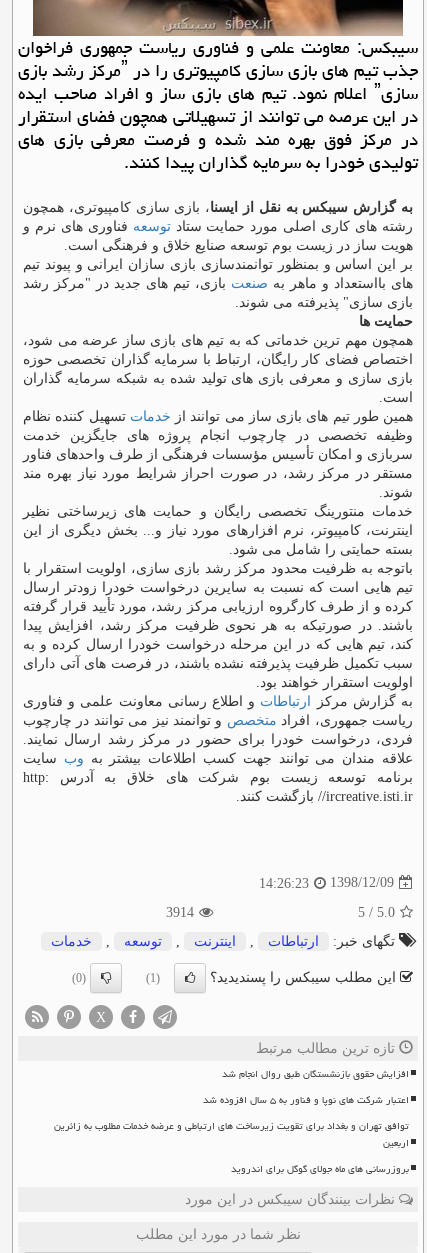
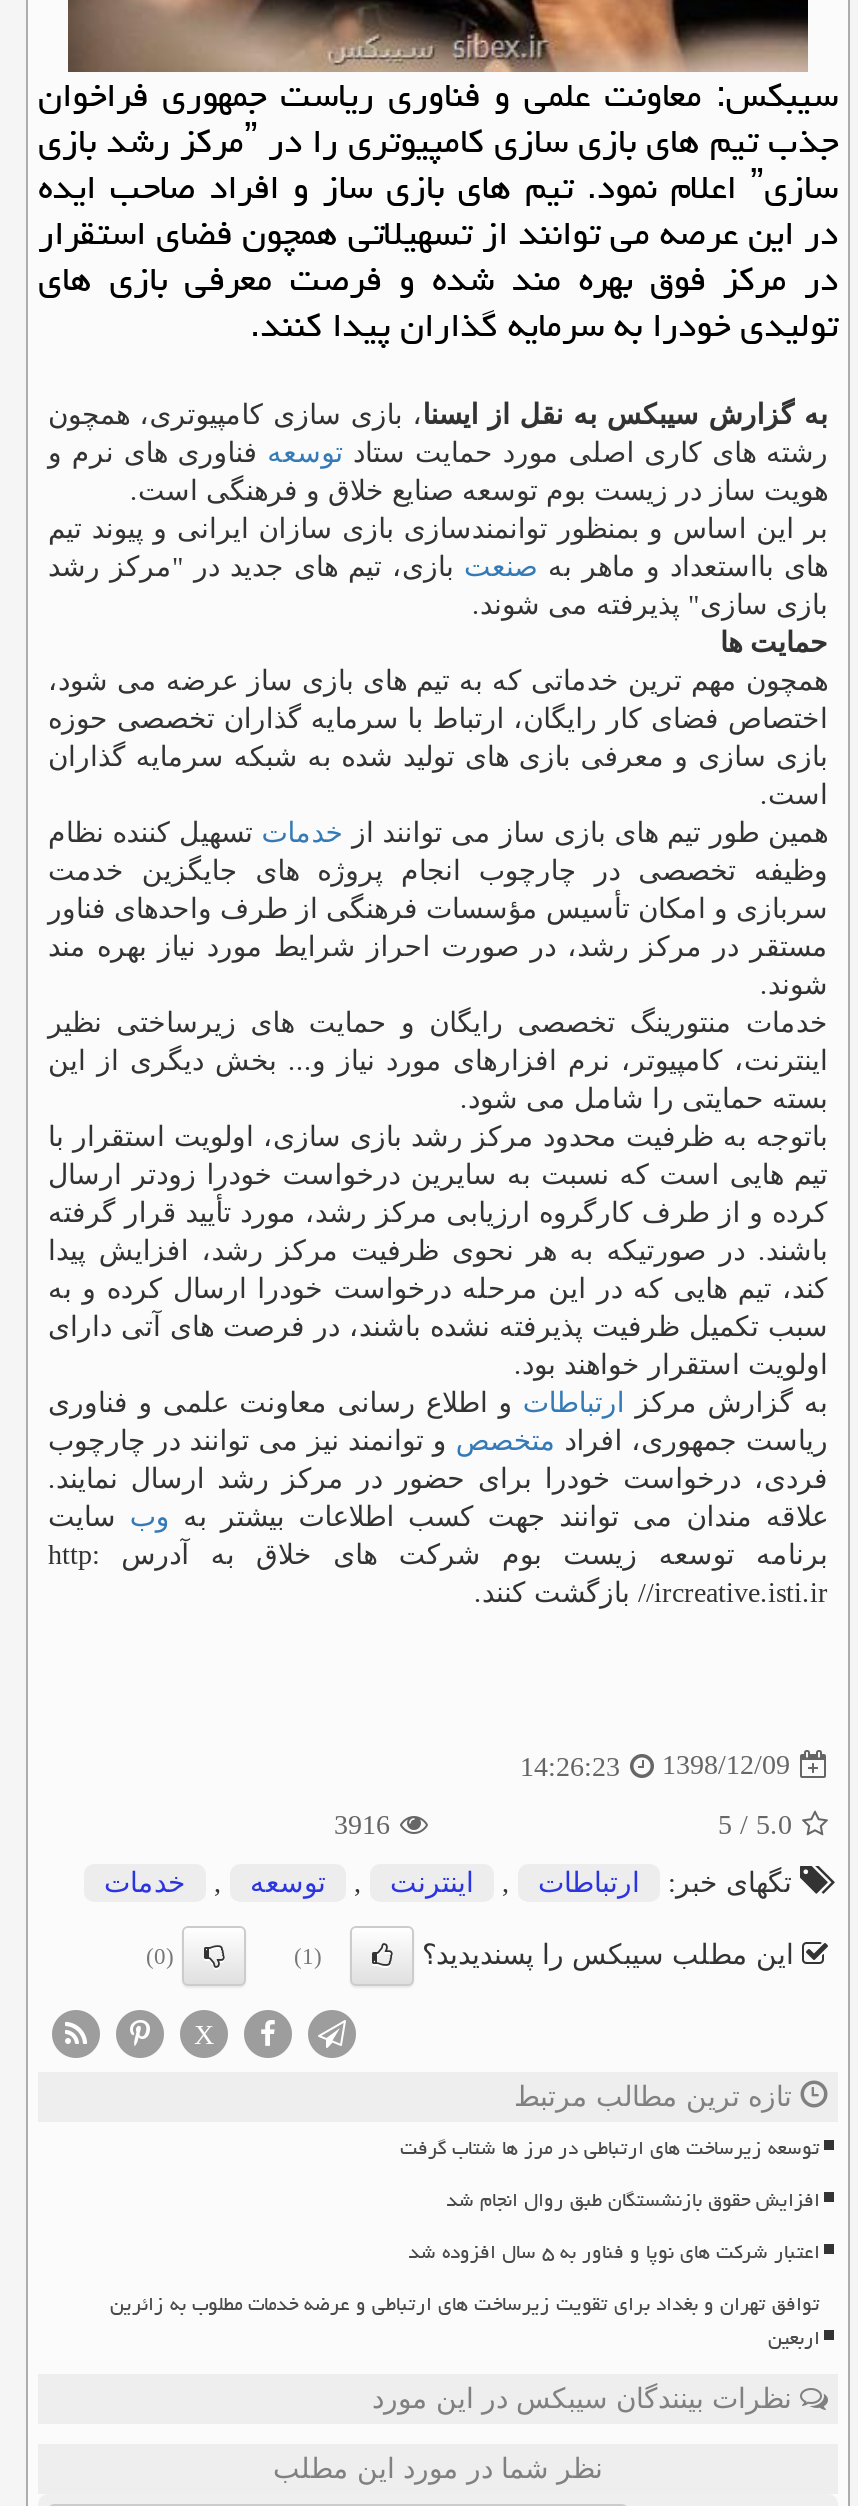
[166,905,194,920] 3914 -> [334,1810,390,1840] 3916
none -> [400,2128,820,2168] توسعه زیرساخت های ارتباطی در مرز ها شتاب گرفت
moved [54,1064,409,1153] -> [110,2180,820,2358]: افزایش حقوق بازنشستگان طبق روال انجام شد | توافق تهران و بغداد برای تقویت زیرساخت های ارتباطی و عرضه خدمات مطلوب به زائرین | اربعین
[231,1159,409,1179] بروزرسانی های ماه جولای گوگل برای اندروید -> none

